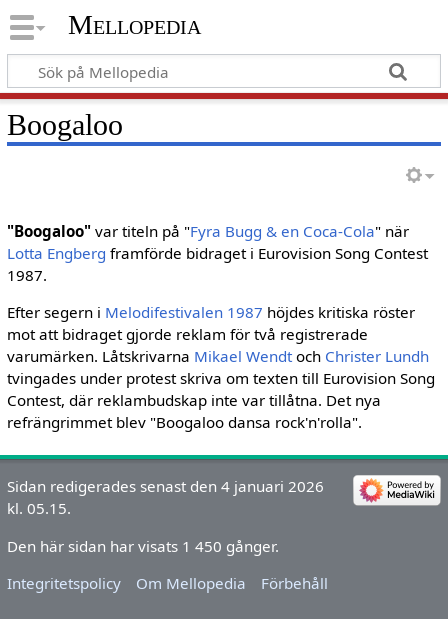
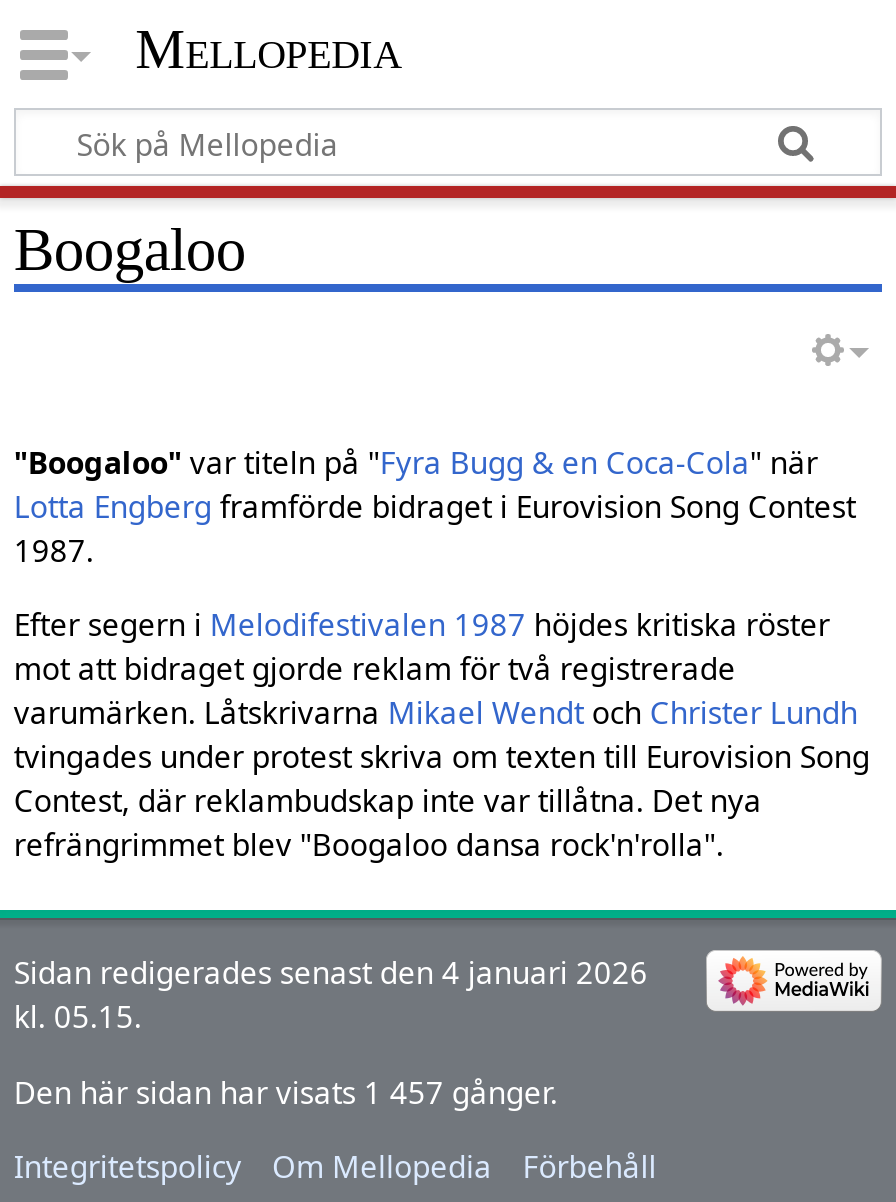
[7,536,279,556] Den här sidan har visats 1 450 gånger. -> [14,1071,558,1111] Den här sidan har visats 1 457 gånger.

